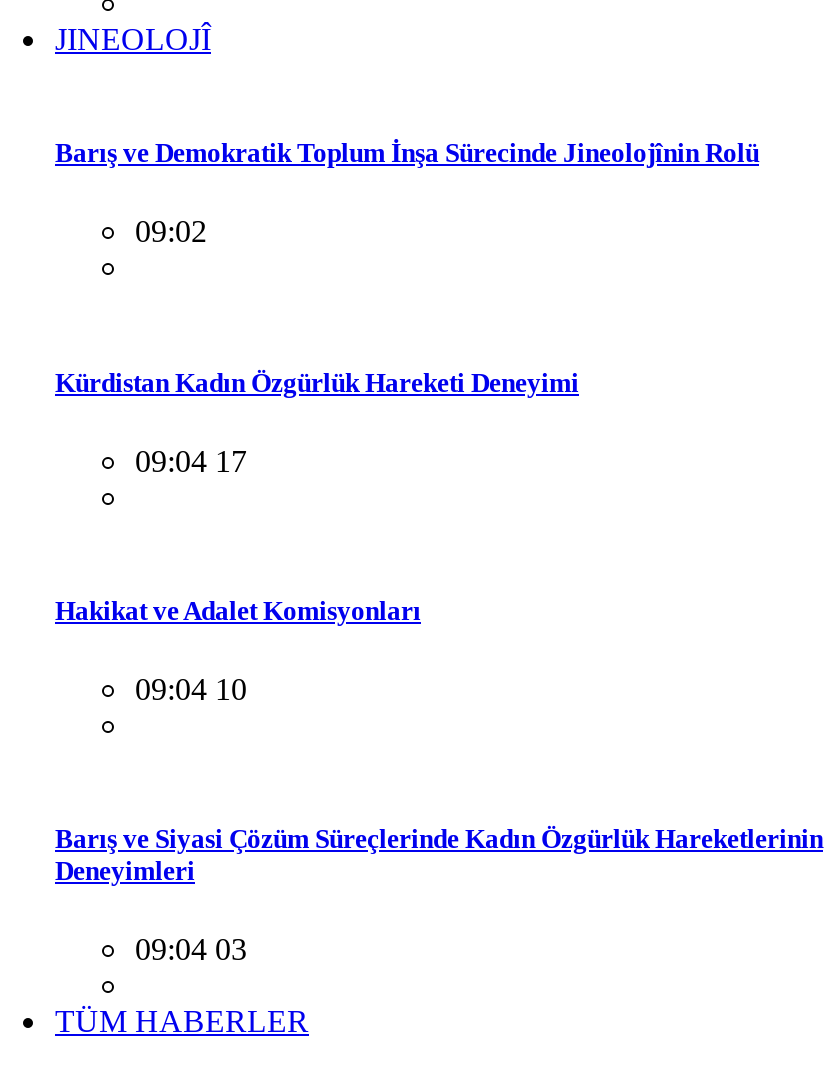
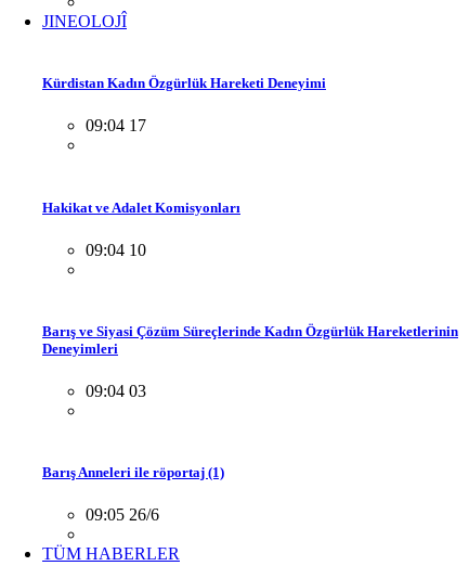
[55,138,759,249] Barış ve Demokratik Toplum İnşa Sürecinde Jineolojînin Rolü | 09:02 -> none
moved [55,367,823,967] -> [42,75,458,400]: Kürdistan Kadın Özgürlük Hareketi Deneyimi | 09:04 17 | Hakikat ve Adalet Komisyonları | 09:04 10 | Barış ve Siyasi Çözüm Süreçlerinde Kadın Özgürlük Hareketlerinin | Deneyimleri | 09:04 03
none -> [42,464,224,524] Barış Anneleri ile röportaj (1) | 09:05 26/6

